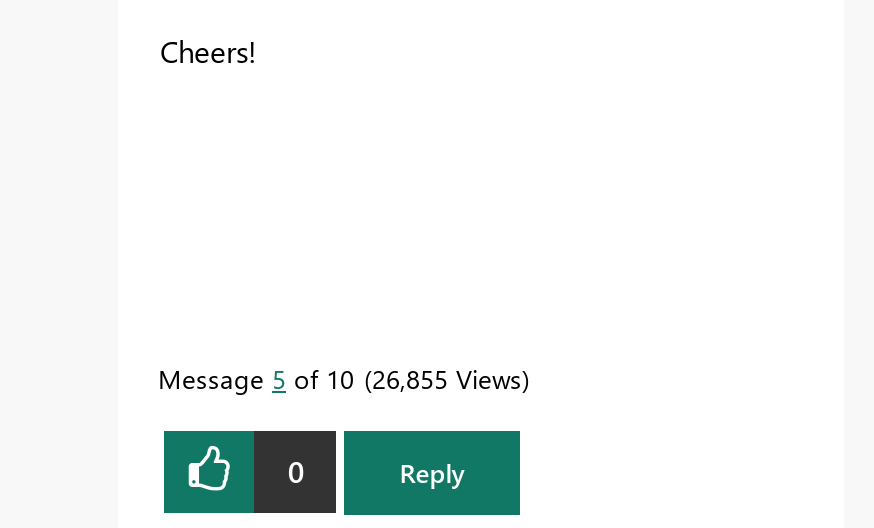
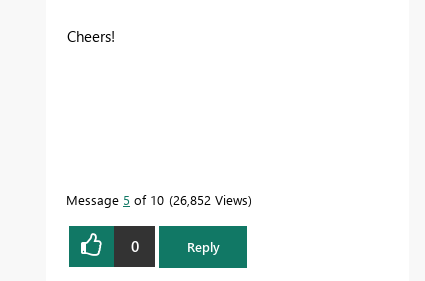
[158,360,522,394] Message 5 of 10 26,855 Views -> [66,191,248,208] Message 5 of 10 26,852 Views

